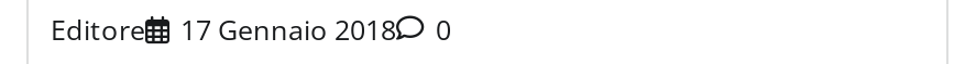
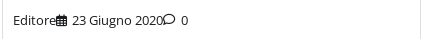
[51,10,451,49] Editore 17 Gennaio 2018 0 -> [13,11,188,29] Editore 23 Giugno 2020 0

